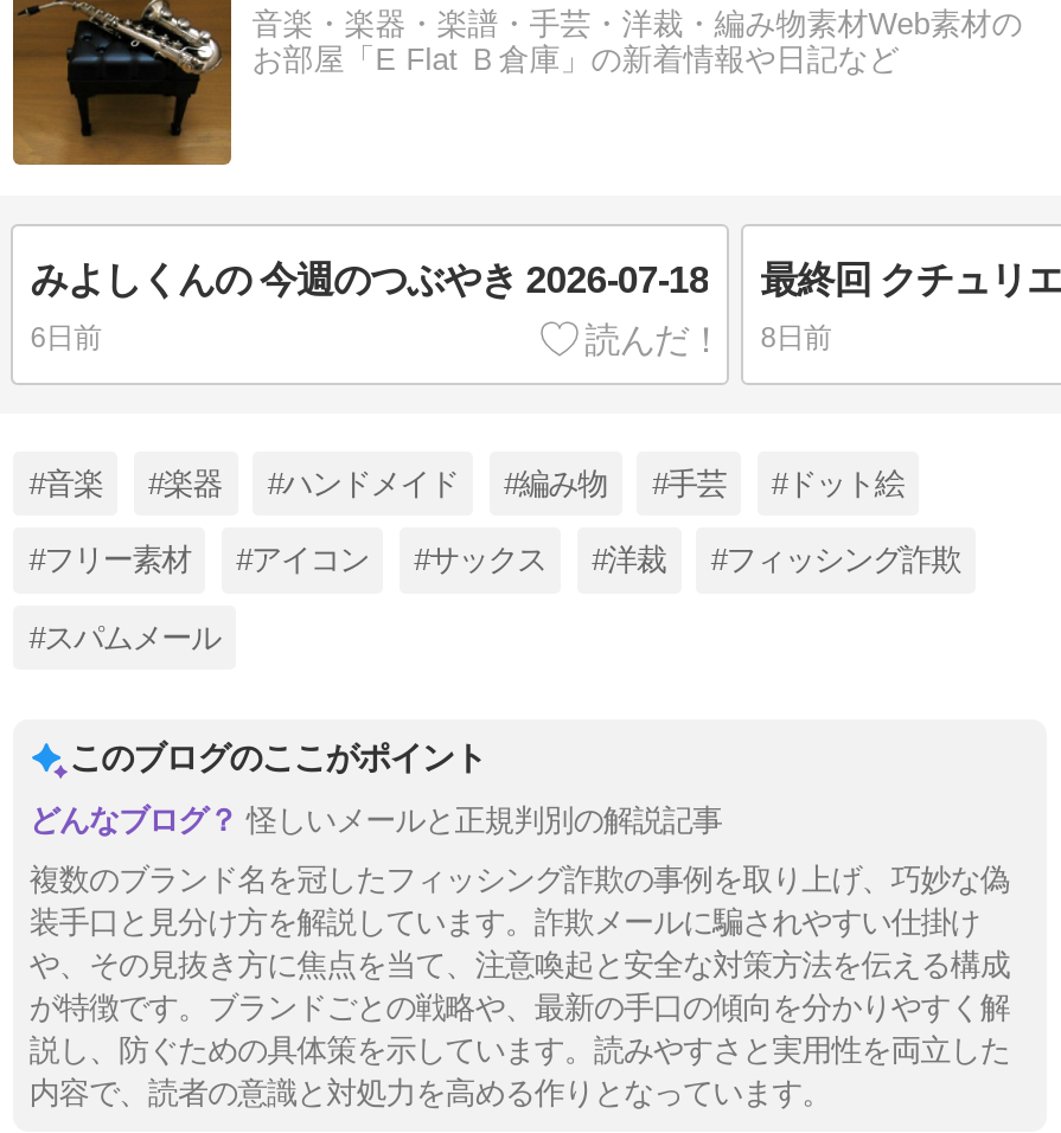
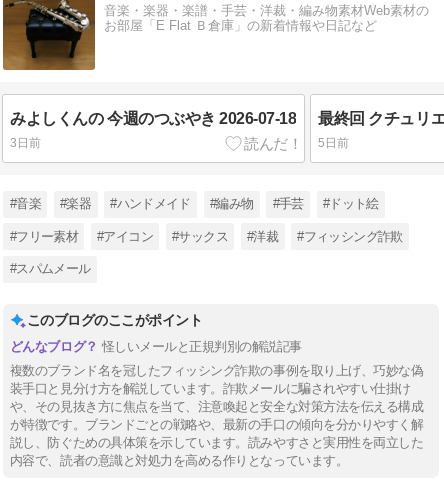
[30,323,101,356] 6日前 -> [10,136,40,150] 3日前
[761,323,831,356] 8日前 -> [318,136,348,150] 5日前

